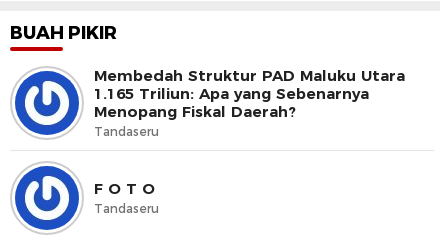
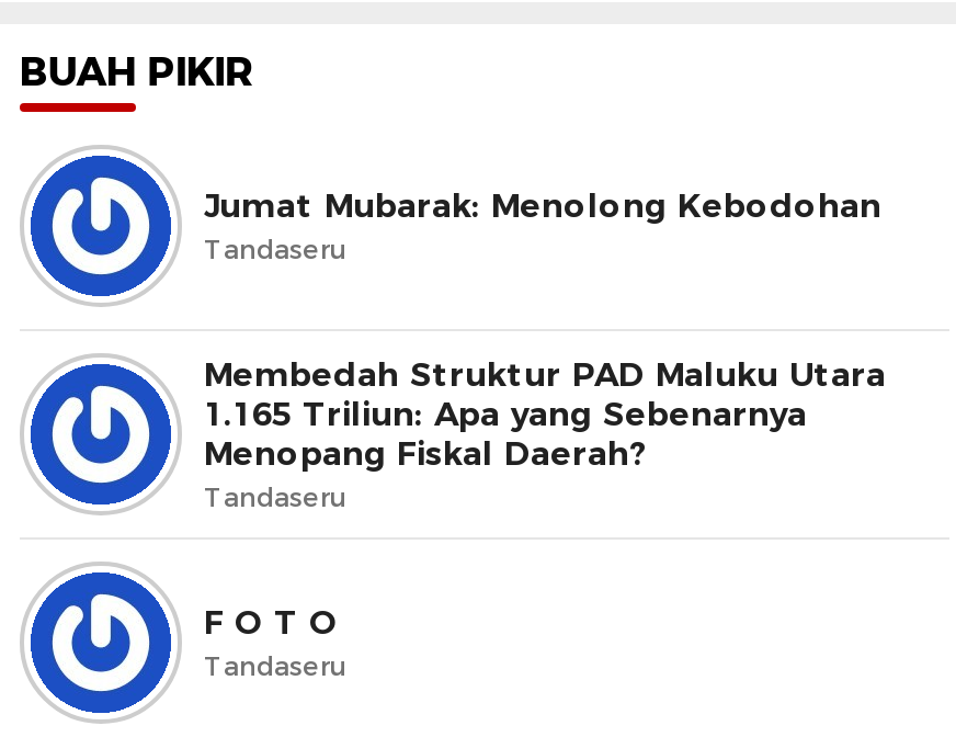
none -> [204,184,881,266] Jumat Mubarak: Menolong Kebodohan | Tandaseru

